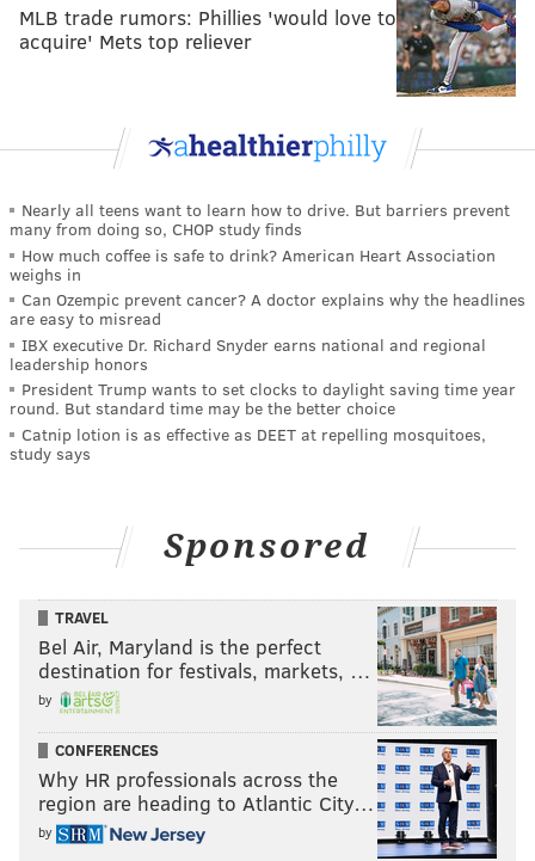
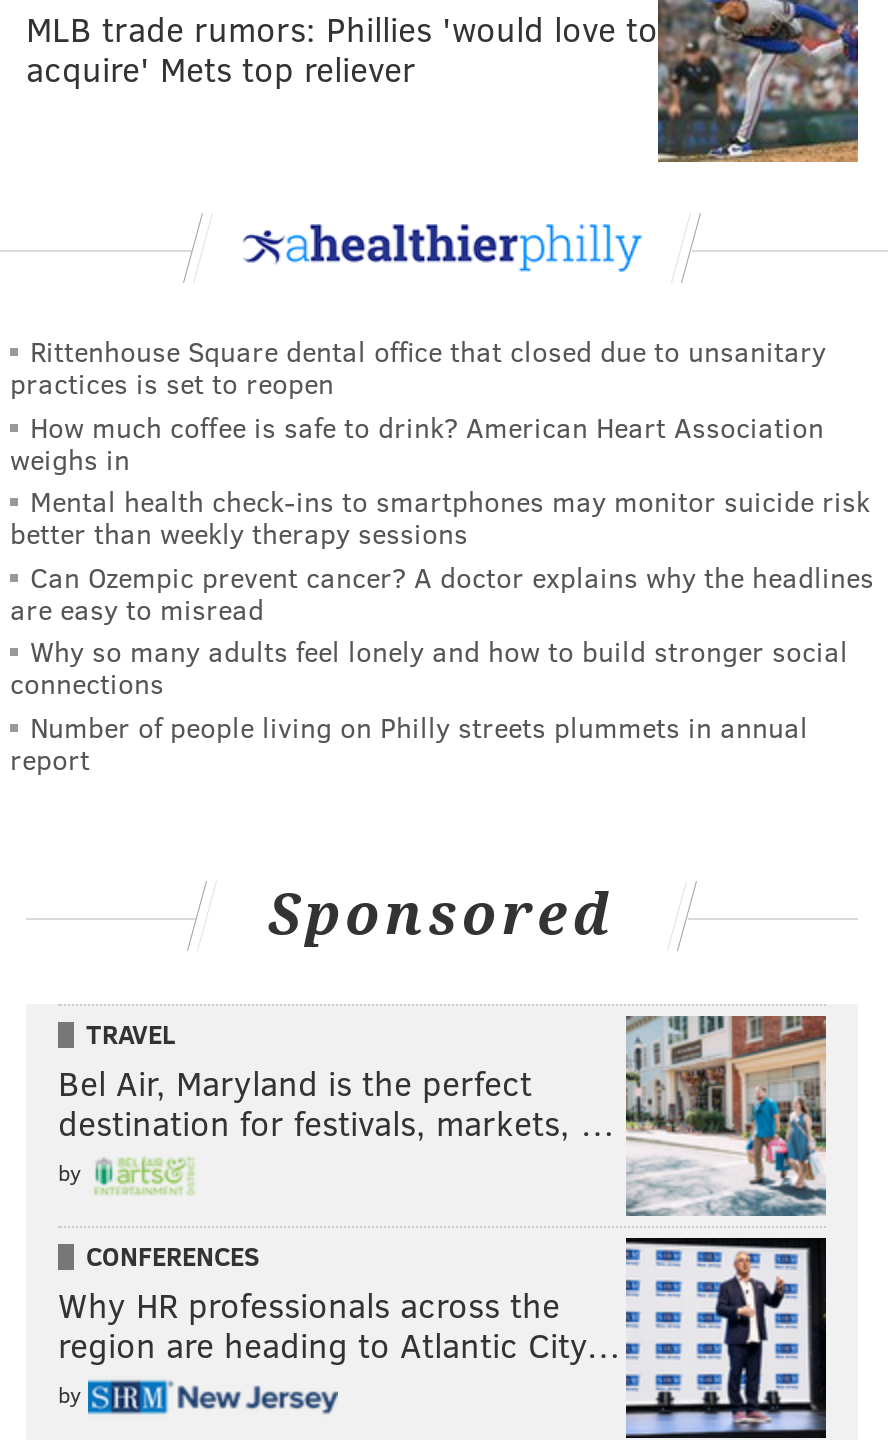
[10,198,510,240] Nearly all teens want to learn how to drive. But barriers prevent | many from doing so, CHOP study finds -> [10,332,826,402] Rittenhouse Square dental office that closed due to unsanitary | practices is set to reopen
none -> [10,482,870,552] Mental health check-ins to smartphones may monitor suicide risk | better than weekly therapy sessions
moved [10,288,525,330] -> [10,558,874,628]: Can Ozempic prevent cancer? A doctor explains why the headlines | are easy to misread
[10,333,516,465] IBX executive Dr. Richard Snyder earns national and regional | leadership honors | President Trump wants to set clocks to daylight saving time year | round. But standard time may be the better choice | Catnip lotion is as effective as DEET at repelling mosquitoes, | study says -> [10,633,848,778] Why so many adults feel lonely and how to build stronger social | connections | Number of people living on Philly streets plummets in annual | report

